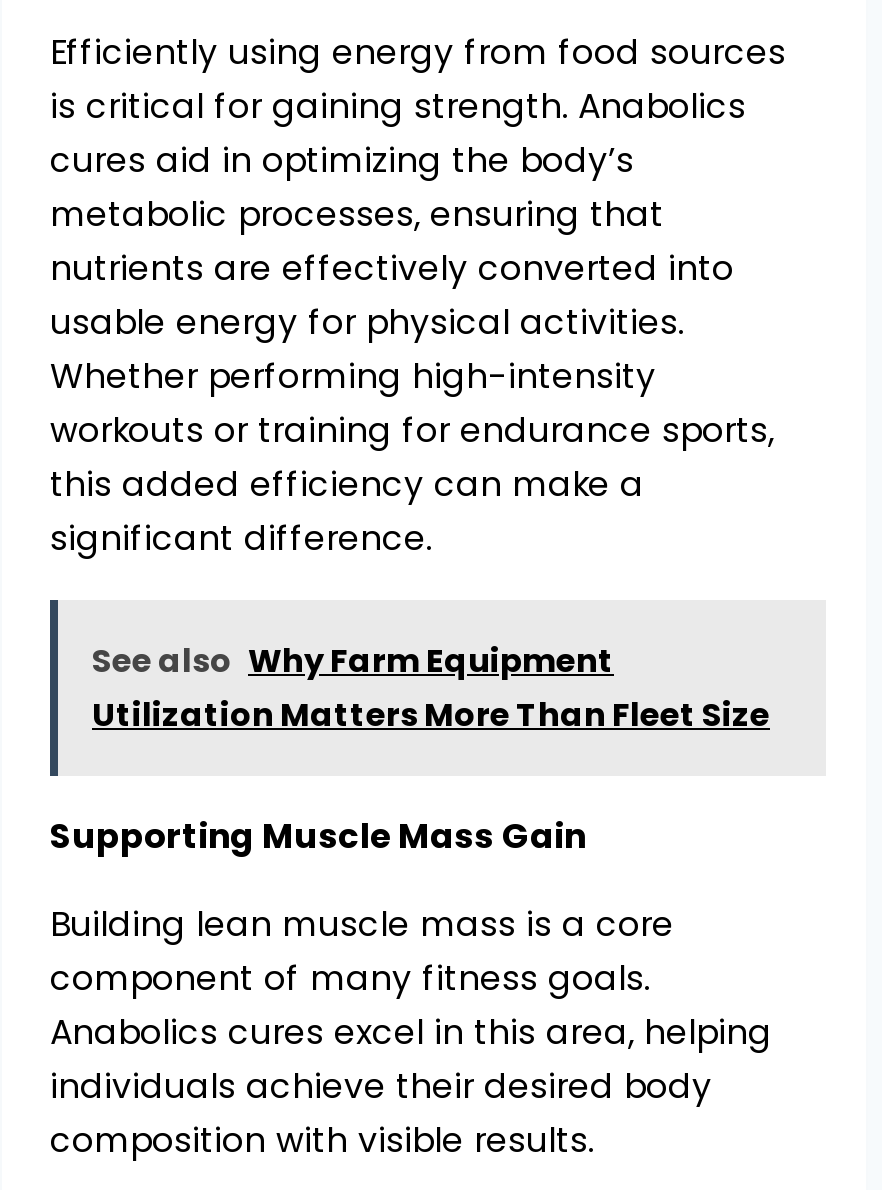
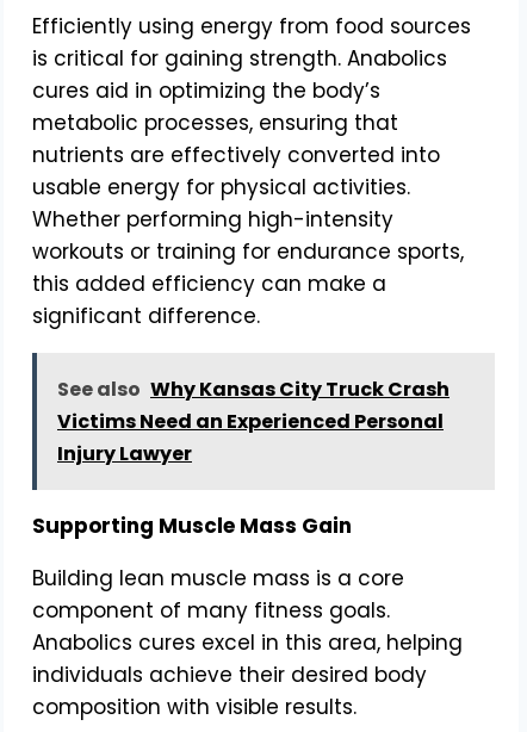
[92,638,770,738] See also Why Farm Equipment | Utilization Matters More Than Fleet Size -> [57,376,449,467] See also Why Kansas City Truck Crash | Victims Need an Experienced Personal | Injury Lawyer

